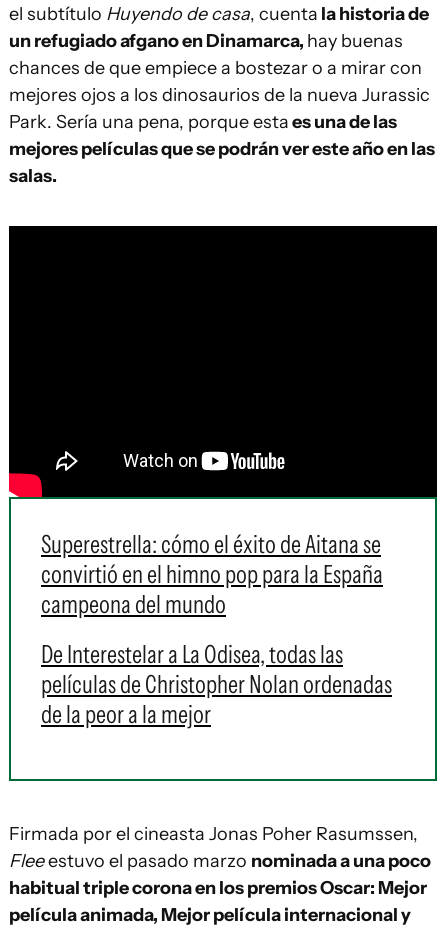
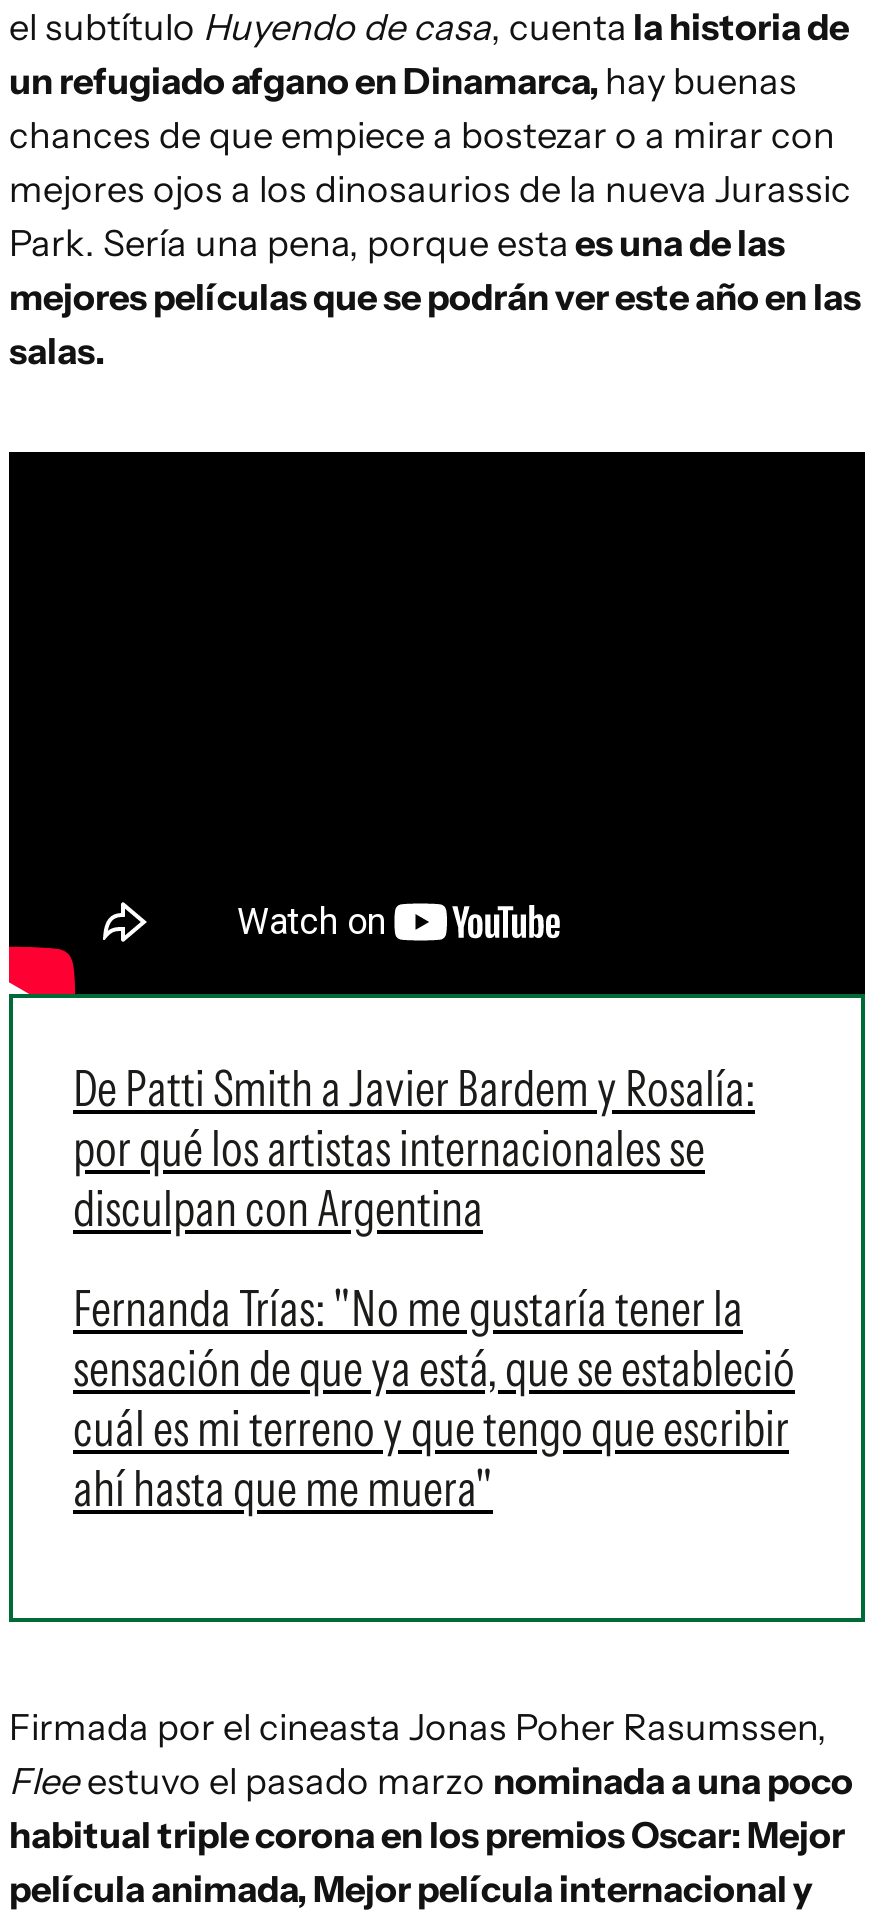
[41,529,383,619] Superestrella: cómo el éxito de Aitana se | convirtió en el himno pop para la España | campeona del mundo -> [73,1057,755,1237] De Patti Smith a Javier Bardem y Rosalía: | por qué los artistas internacionales se | disculpan con Argentina
[41,639,392,729] De Interestelar a La Odisea, todas las | películas de Christopher Nolan ordenadas | de la peor a la mejor -> [73,1277,795,1517] Fernanda Trías: "No me gustaría tener la | sensación de que ya está, que se estableció | cuál es mi terreno y que tengo que escribir | ahí hasta que me muera"

